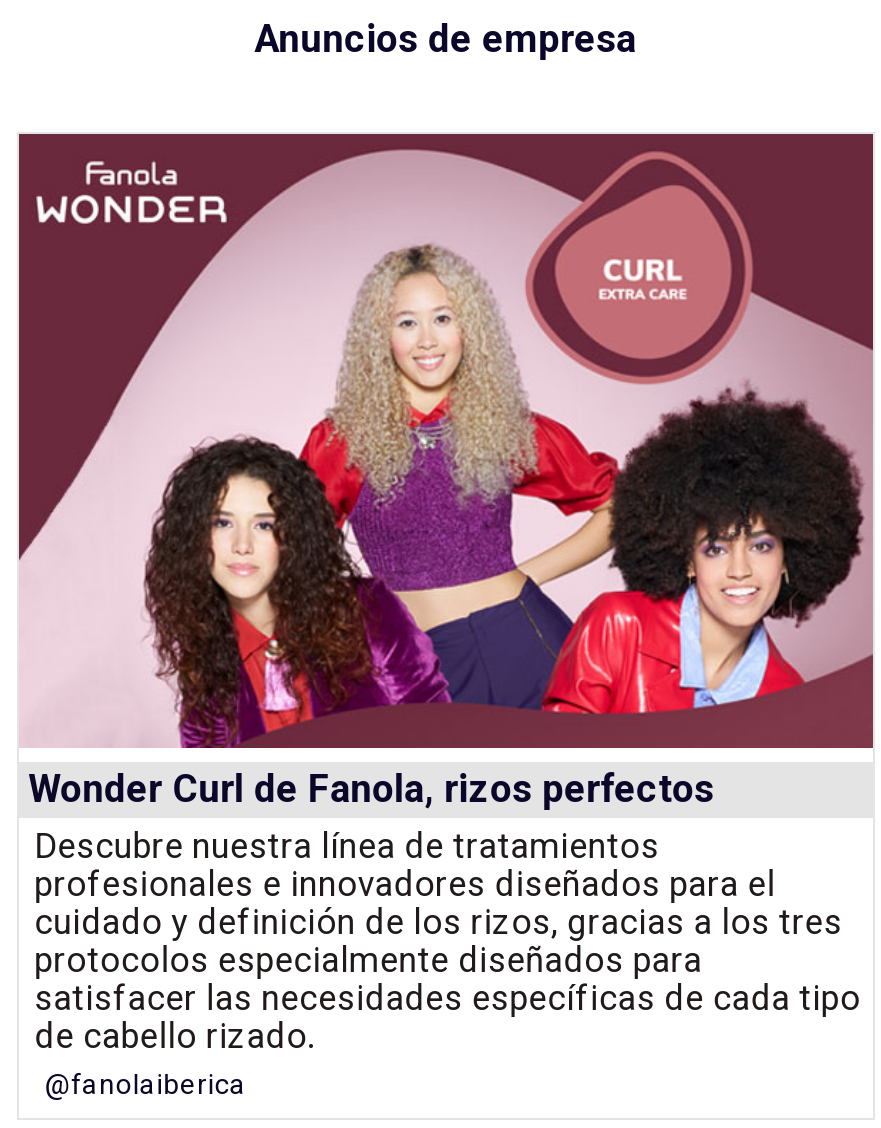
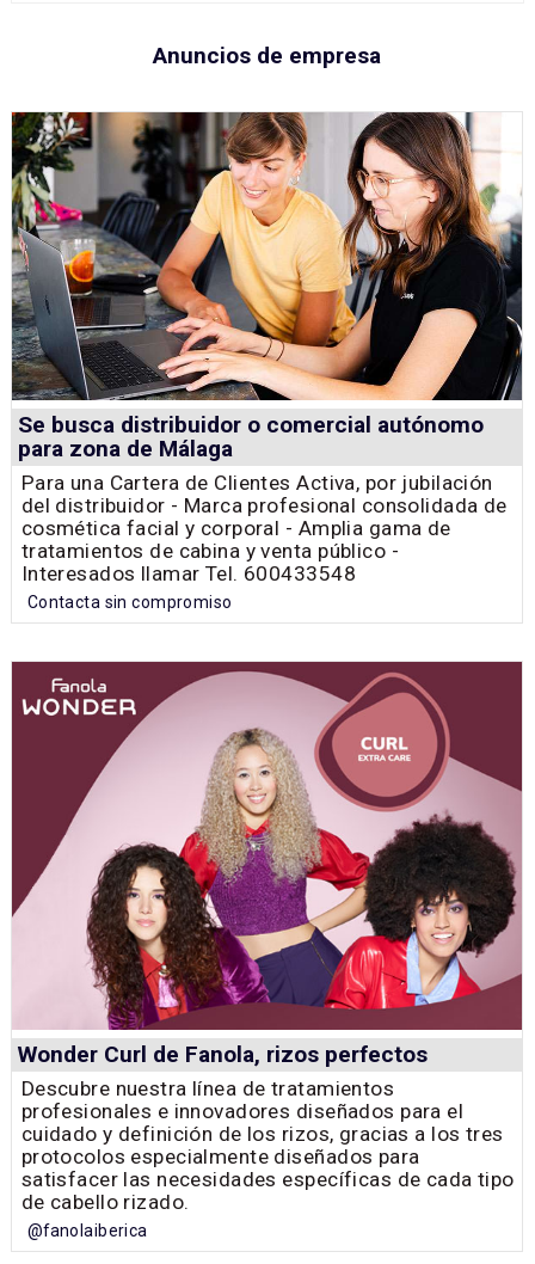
none -> [11,111,523,611] [image] | Se busca distribuidor o comercial autónomo | para zona de Málaga | Para una Cartera de Clientes Activa, por jubilación | del distribuidor - Marca profesional consolidada de | cosmética facial y corporal - Amplia gama de | tratamientos de cabina y venta público - | Interesados llamar Tel. 600433548 | Contacta sin compromiso

